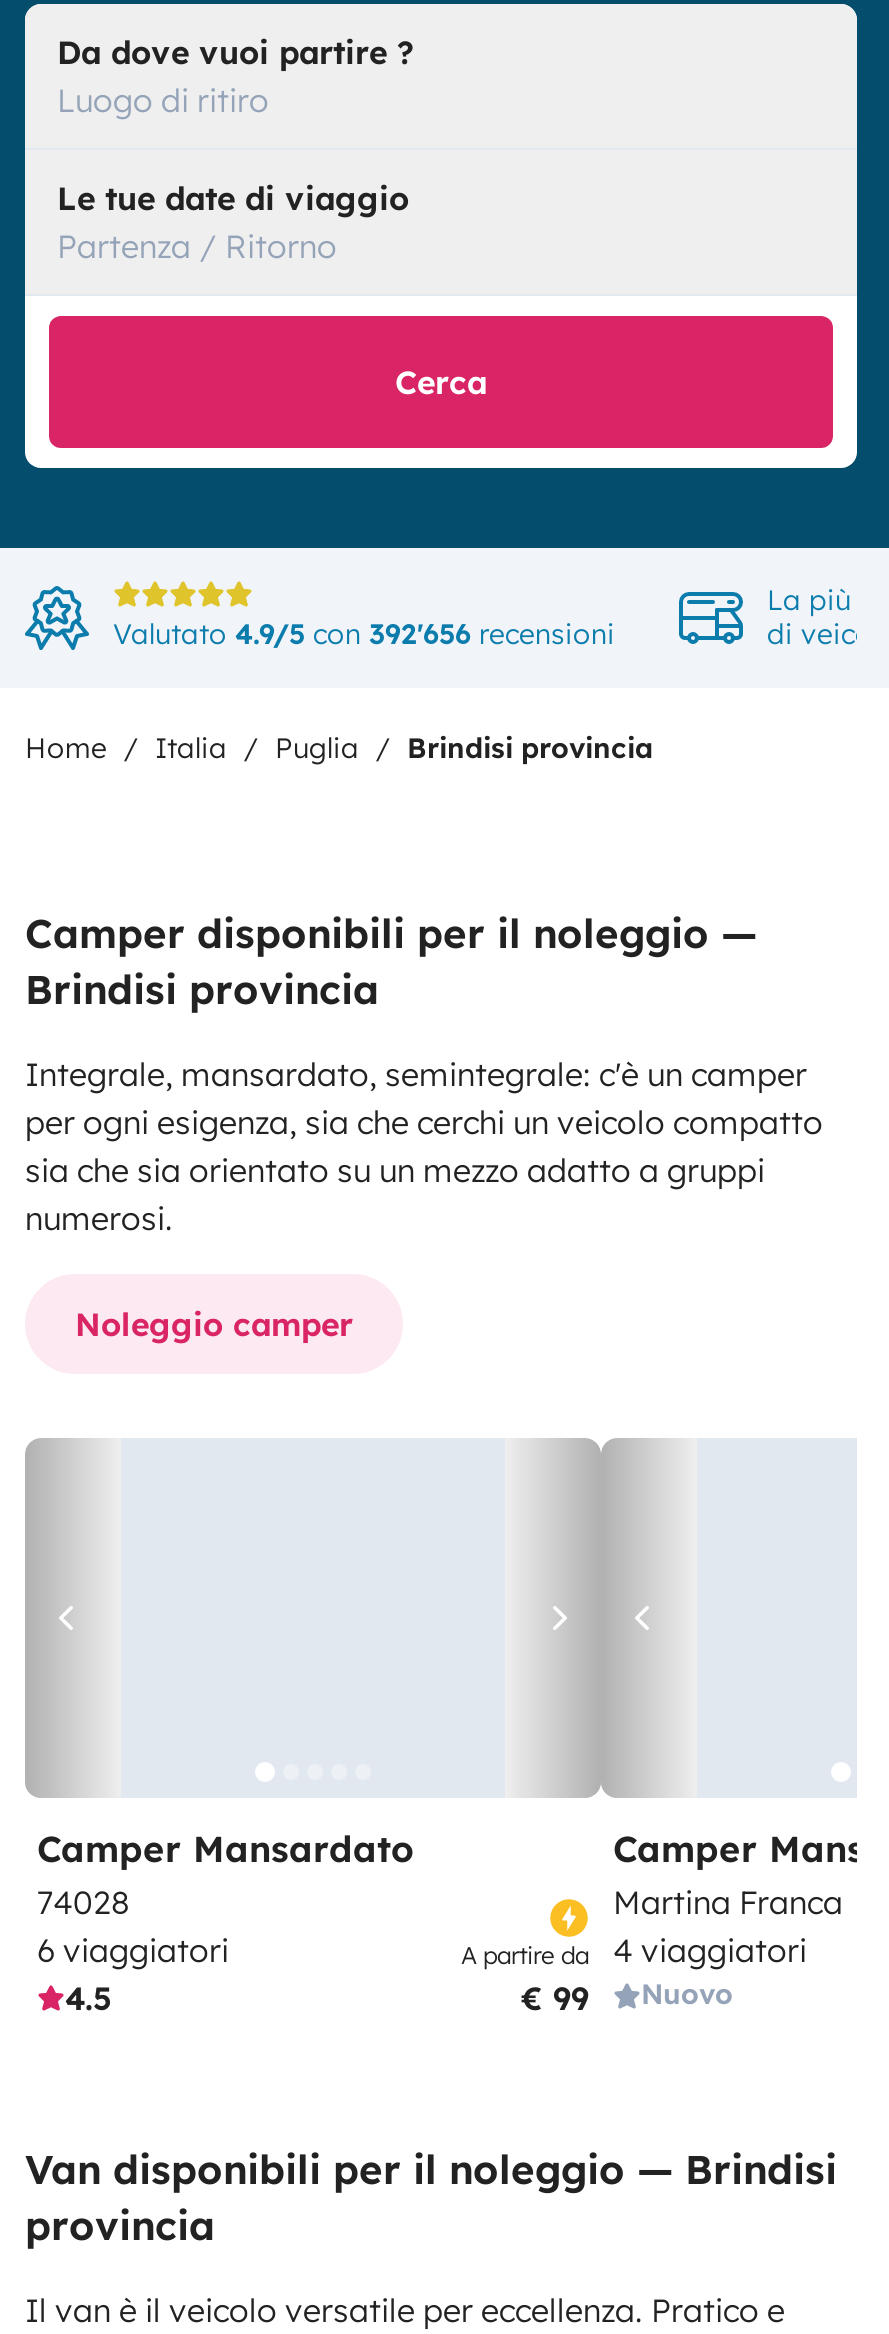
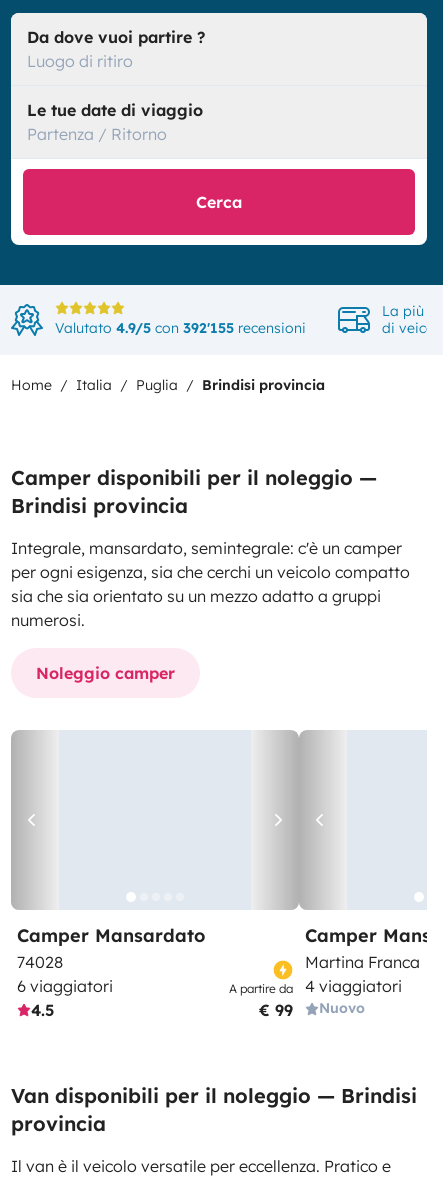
[113,616,615,652] Valutato 4.9/5 con 392'656 recensioni -> [55,319,306,337] Valutato 4.9/5 con 392'155 recensioni

